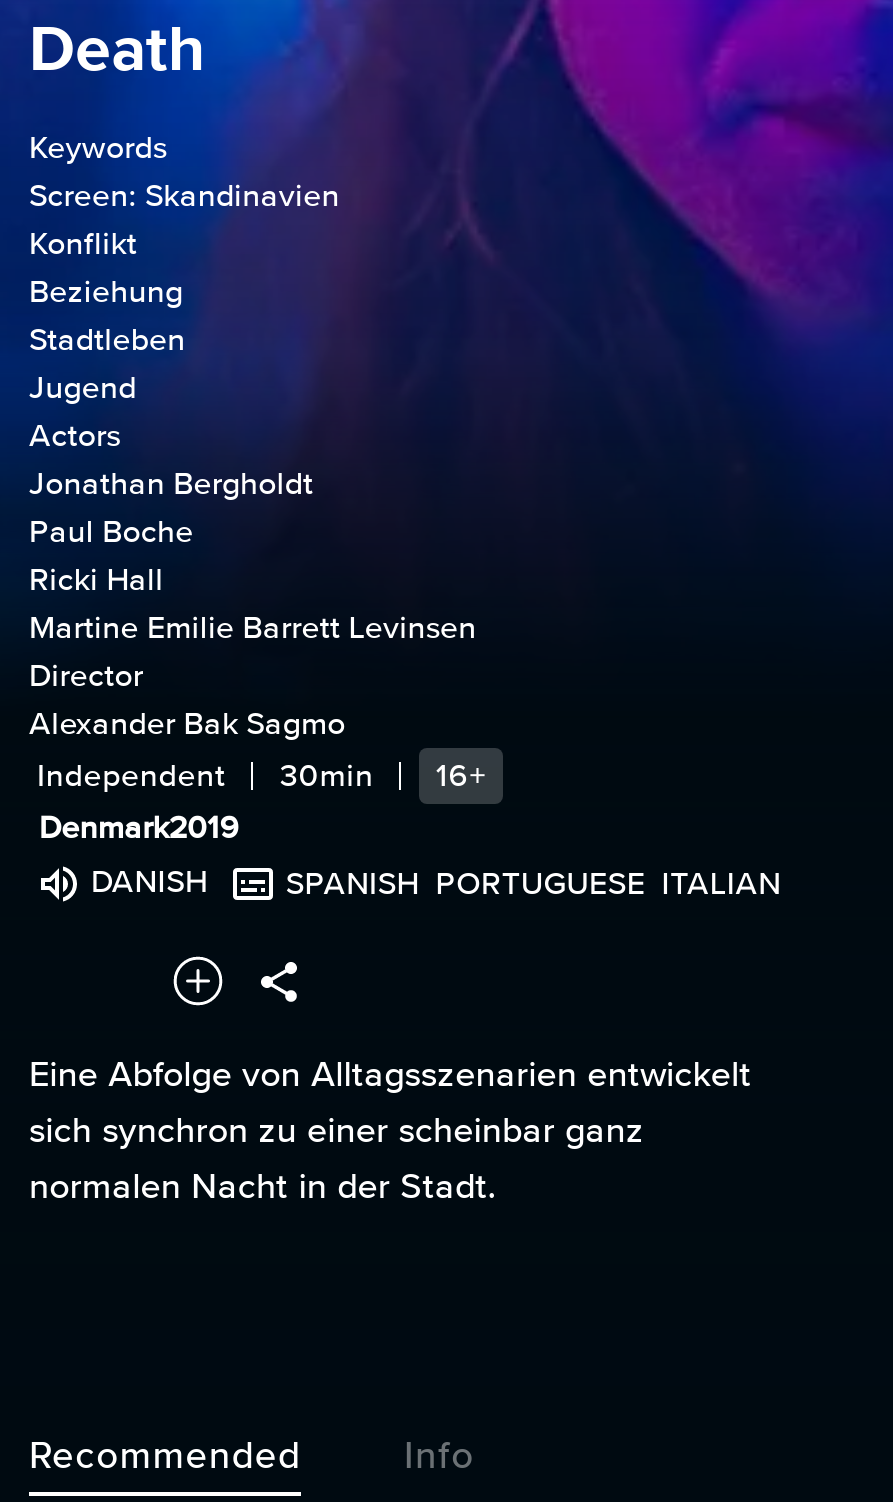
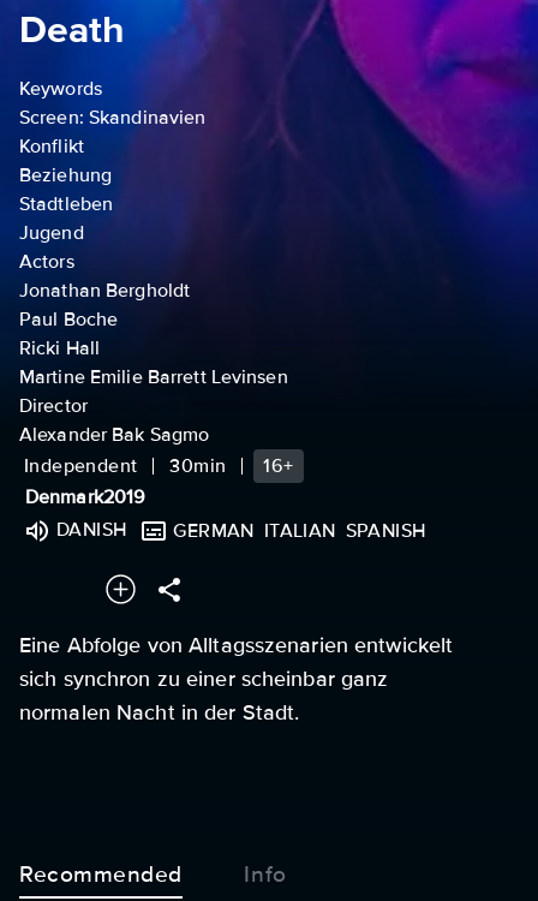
[286,864,781,904] SPANISH PORTUGUESE ITALIAN -> [173,519,426,543] GERMAN ITALIAN SPANISH

